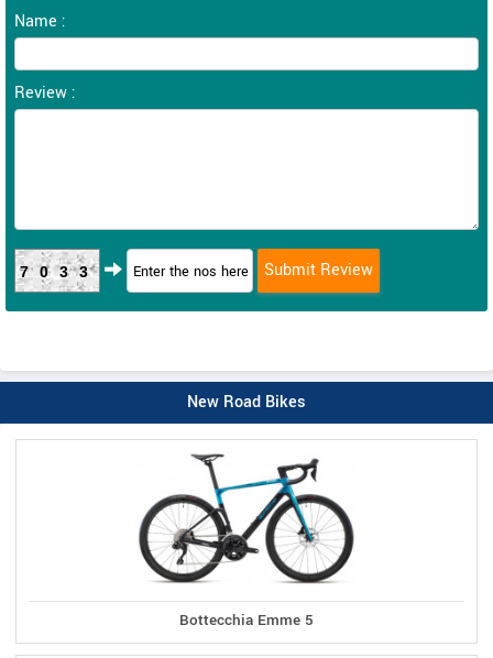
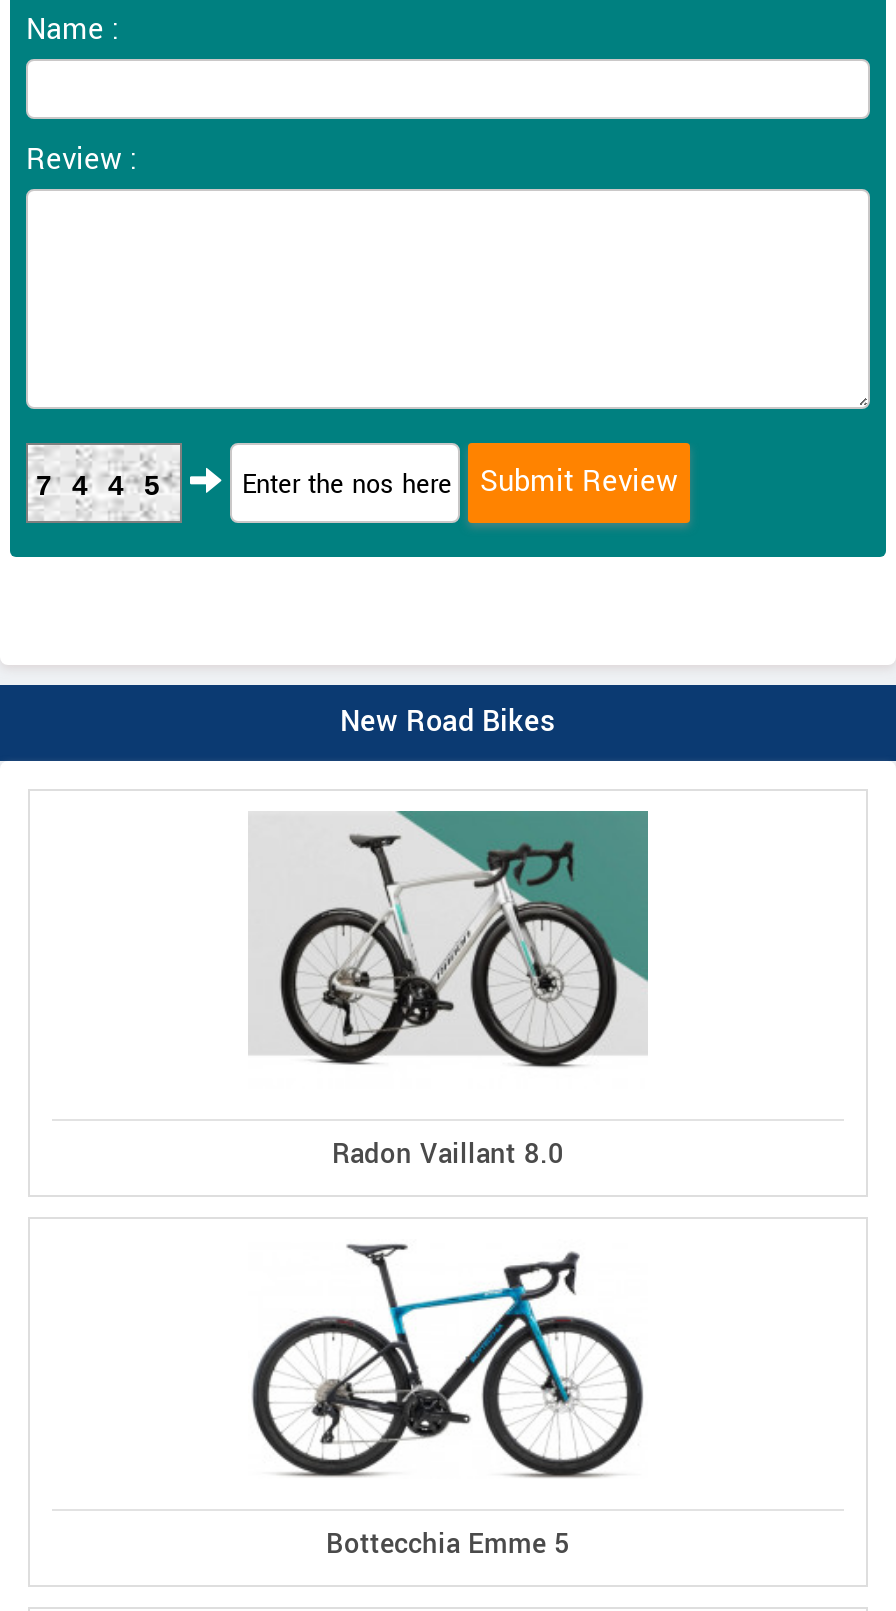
[20,264,99,281] 7033 -> [36,470,180,502] 7445
none -> [250,809,650,1173] [image] | Radon Vaillant 8.0

